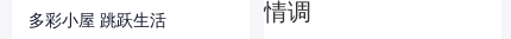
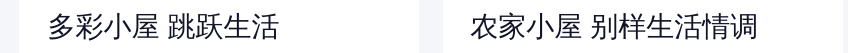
none -> [470,10,758,42] 农家小屋 别样生活情调

